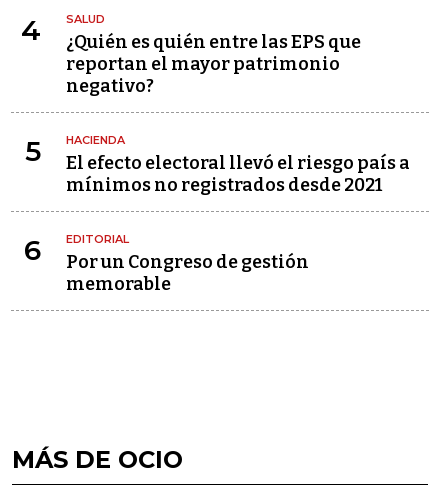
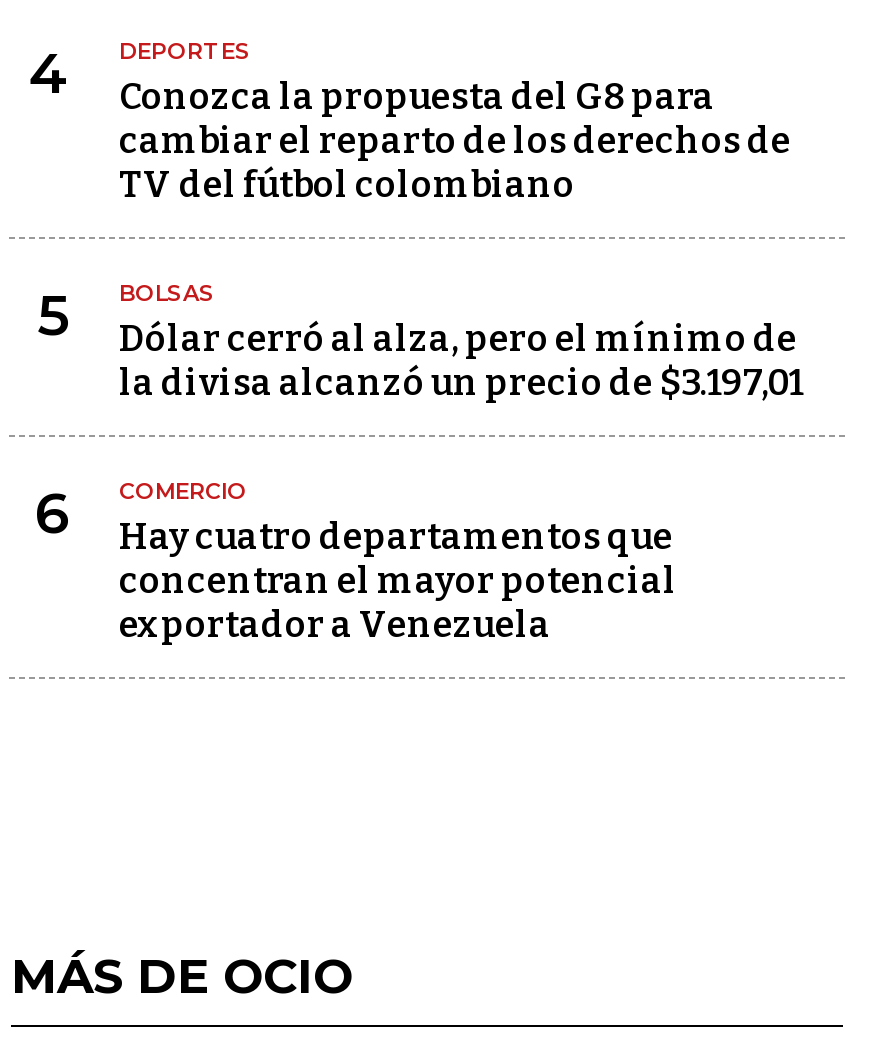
[66,12,361,97] SALUD | ¿Quién es quién entre las EPS que | reportan el mayor patrimonio | negativo? -> [119,37,791,207] DEPORTES | Conozca la propuesta del G8 para | cambiar el reparto de los derechos de | TV del fútbol colombiano
[66,133,410,196] HACIENDA | El efecto electoral llevó el riesgo país a | mínimos no registrados desde 2021 -> [119,279,803,405] BOLSAS | Dólar cerró al alza, pero el mínimo de | la divisa alcanzó un precio de $3.197,01
[66,232,309,295] EDITORIAL | Por un Congreso de gestión | memorable -> [119,477,677,647] COMERCIO | Hay cuatro departamentos que | concentran el mayor potencial | exportador a Venezuela

